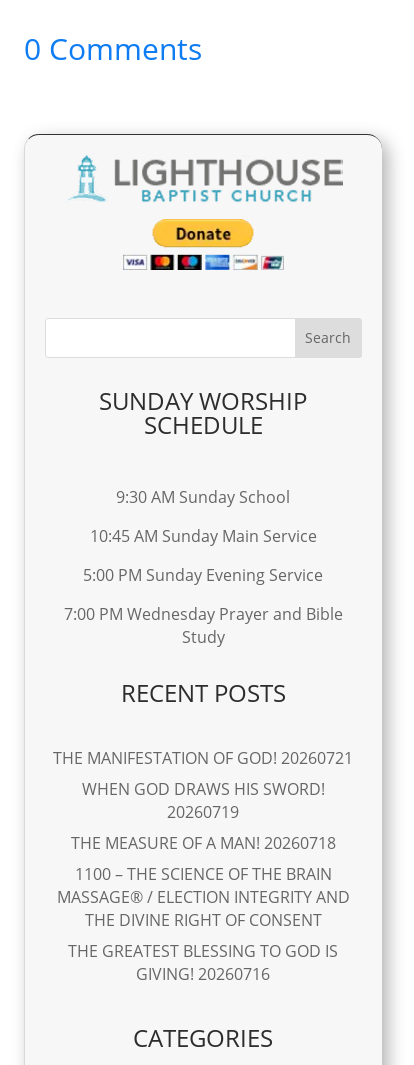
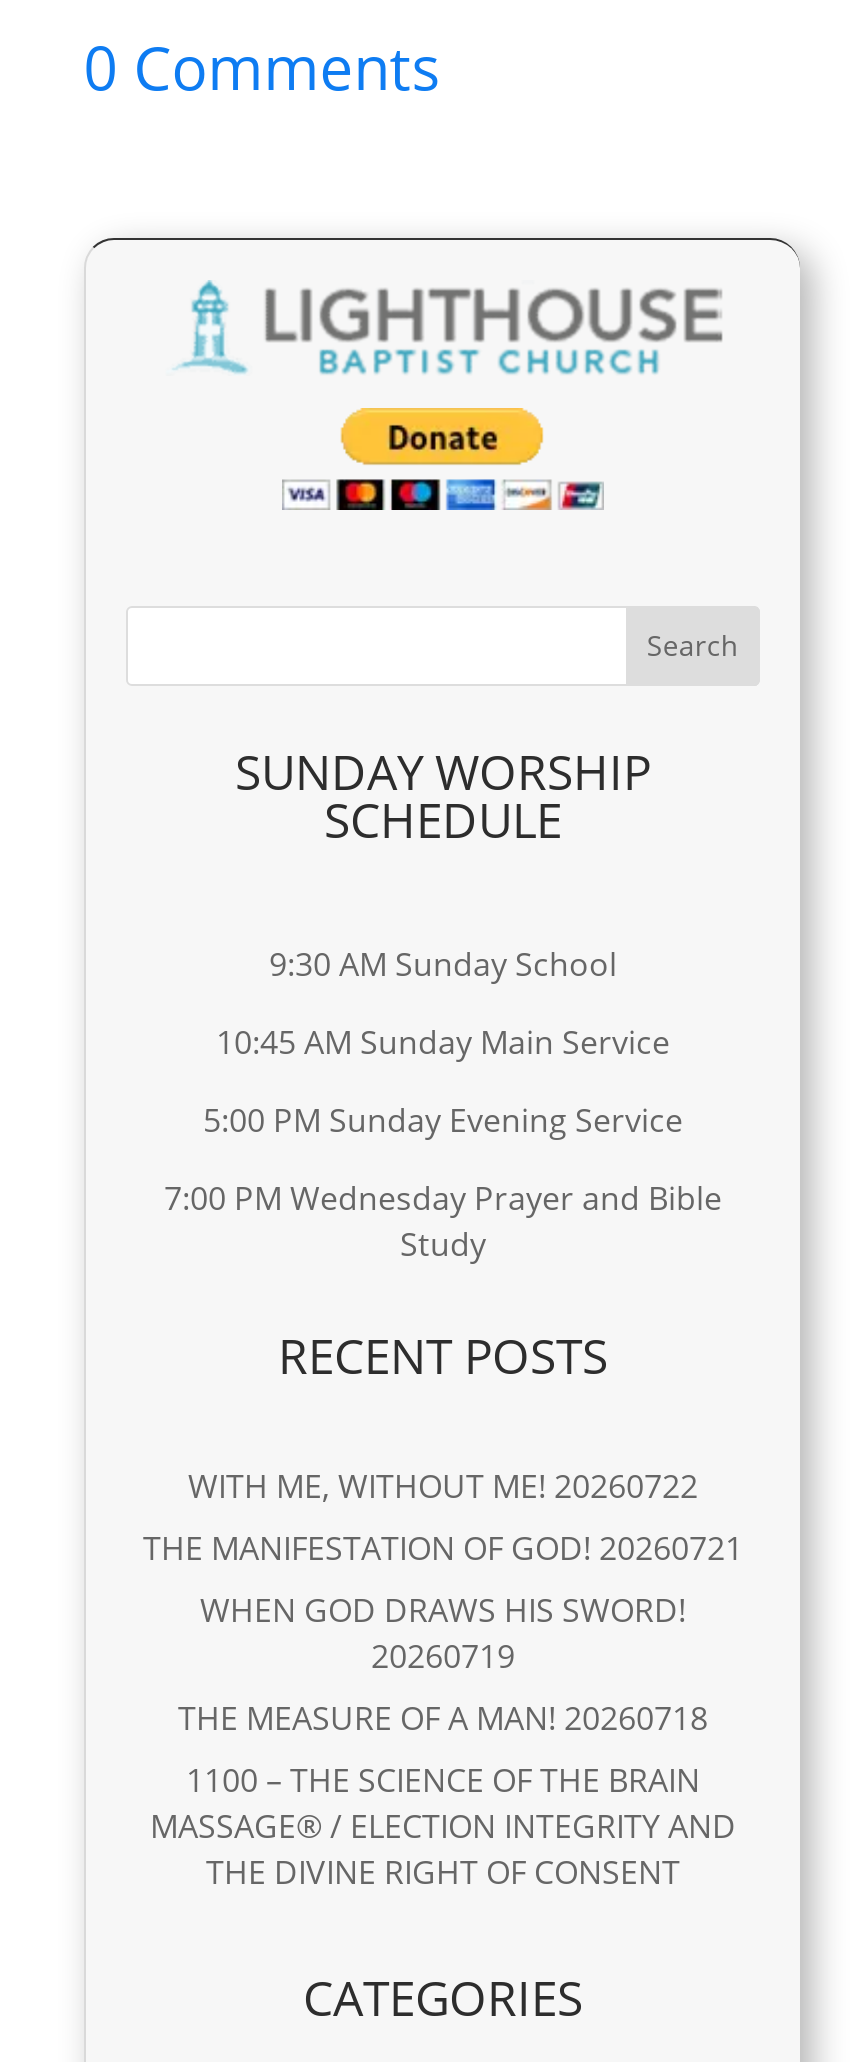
none -> [188,1464,698,1508] WITH ME, WITHOUT ME! 20260722
moved [53,747,353,931] -> [143,1526,743,1894]: THE MANIFESTATION OF GOD! 20260721 | WHEN GOD DRAWS HIS SWORD! | 20260719 | THE MEASURE OF A MAN! 20260718 | 1100 – THE SCIENCE OF THE BRAIN | MASSAGE® / ELECTION INTEGRITY AND | THE DIVINE RIGHT OF CONSENT
[68,940,338,985] THE GREATEST BLESSING TO GOD IS | GIVING! 20260716 -> none

